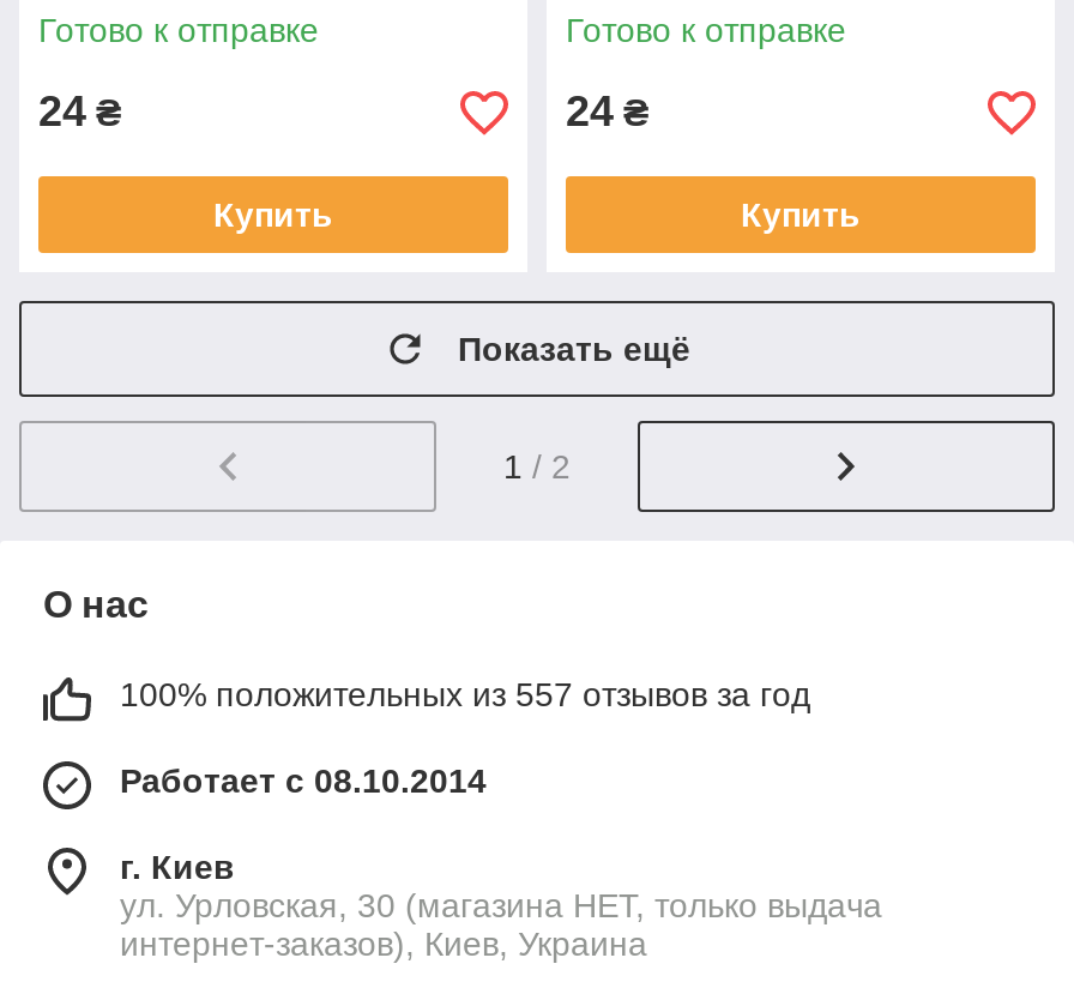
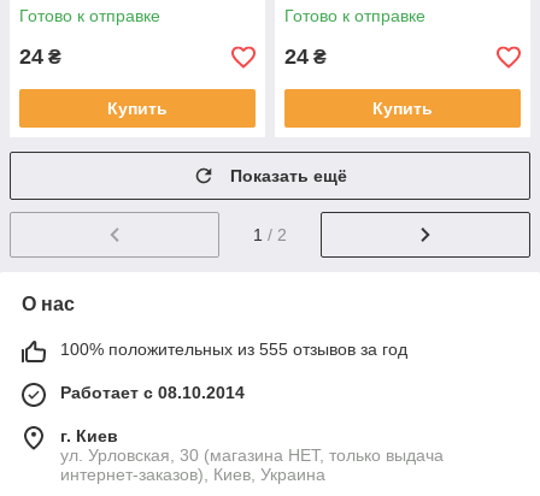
[120,675,810,713] 100% положительных из 557 отзывов за год -> [60,339,407,359] 100% положительных из 555 отзывов за год

